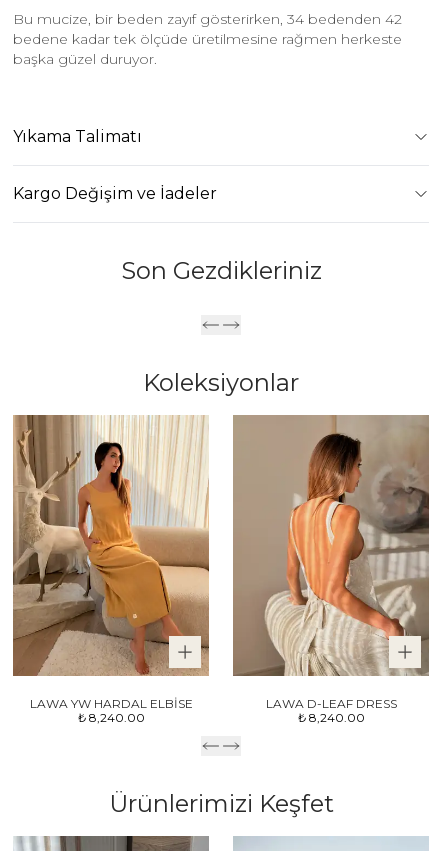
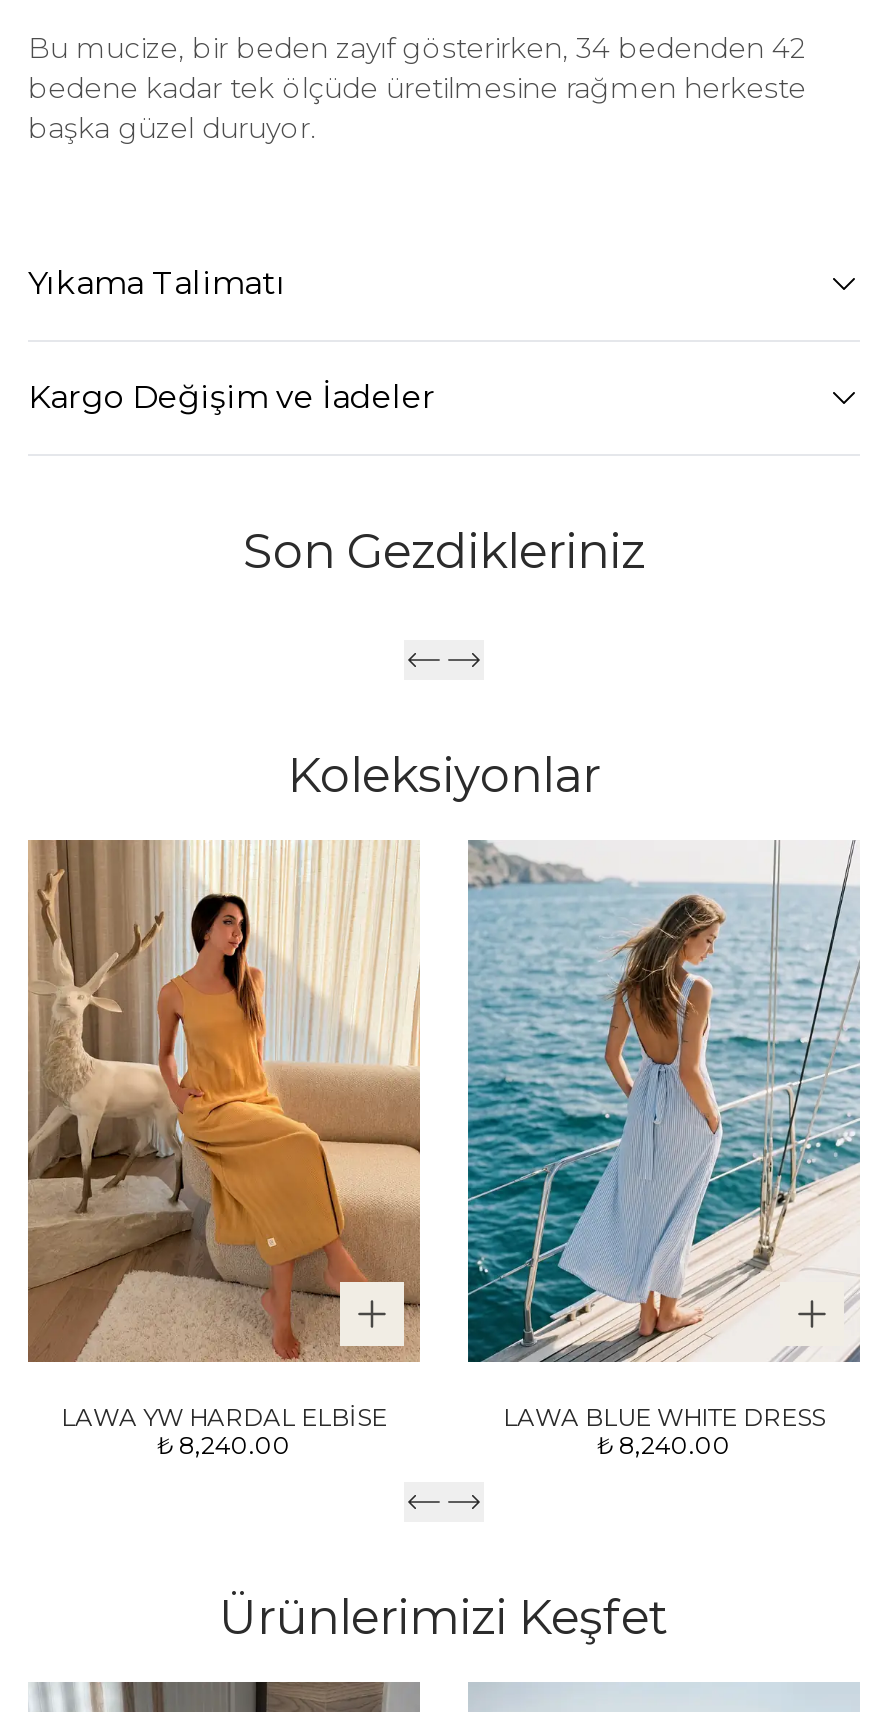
[232,414,430,711] [image] | LAWA D-LEAF DRESS -> [466,840,862,1433] [image] | LAWA BLUE WHITE DRESS

